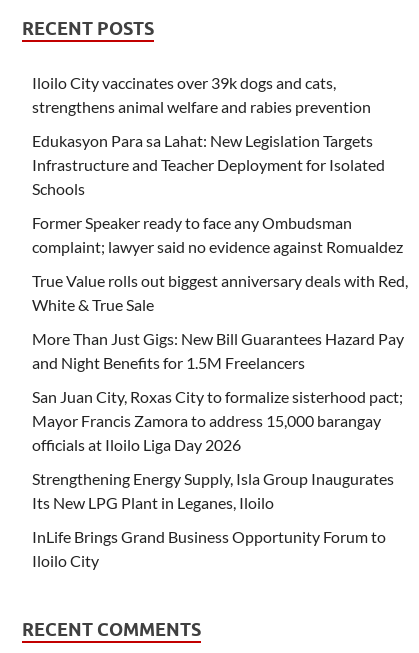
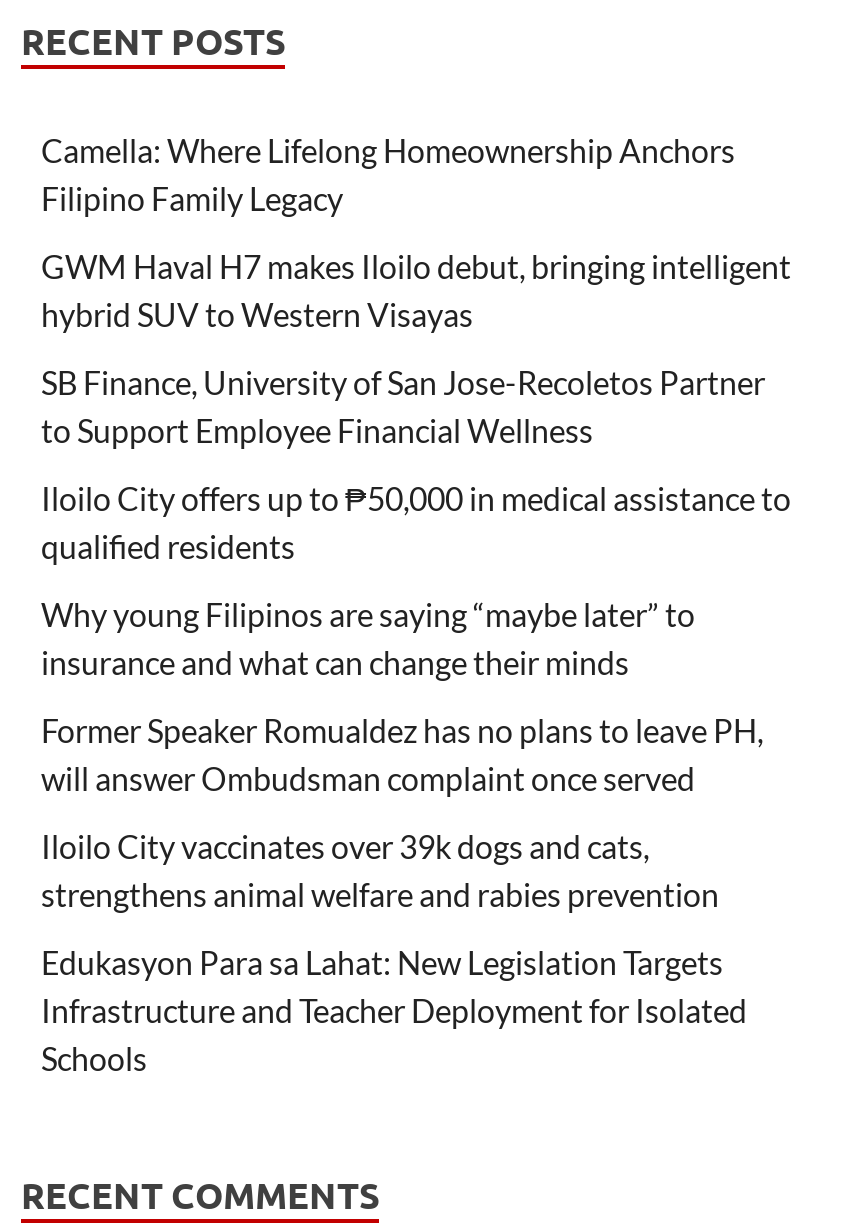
none -> [41,131,791,797] Camella: Where Lifelong Homeownership Anchors | Filipino Family Legacy | GWM Haval H7 makes Iloilo debut, bringing intelligent | hybrid SUV to Western Visayas | SB Finance, University of San Jose-Recoletos Partner | to Support Employee Financial Wellness | Iloilo City offers up to ₱50,000 in medical assistance to | qualified residents | Why young Filipinos are saying “maybe later” to | insurance and what can change their minds | Former Speaker Romualdez has no plans to leave PH, | will answer Ombudsman complaint once served
moved [32,73,385,198] -> [41,827,747,1077]: Iloilo City vaccinates over 39k dogs and cats, | strengthens animal welfare and rabies prevention | Edukasyon Para sa Lahat: New Legislation Targets | Infrastructure and Teacher Deployment for Isolated | Schools
[32,213,408,570] Former Speaker ready to face any Ombudsman | complaint; lawyer said no evidence against Romualdez | True Value rolls out biggest anniversary deals with Red, | White & True Sale | More Than Just Gigs: New Bill Guarantees Hazard Pay | and Night Benefits for 1.5M Freelancers | San Juan City, Roxas City to formalize sisterhood pact; | Mayor Francis Zamora to address 15,000 barangay | officials at Iloilo Liga Day 2026 | Strengthening Energy Supply, Isla Group Inaugurates | Its New LPG Plant in Leganes, Iloilo | InLife Brings Grand Business Opportunity Forum to | Iloilo City -> none

